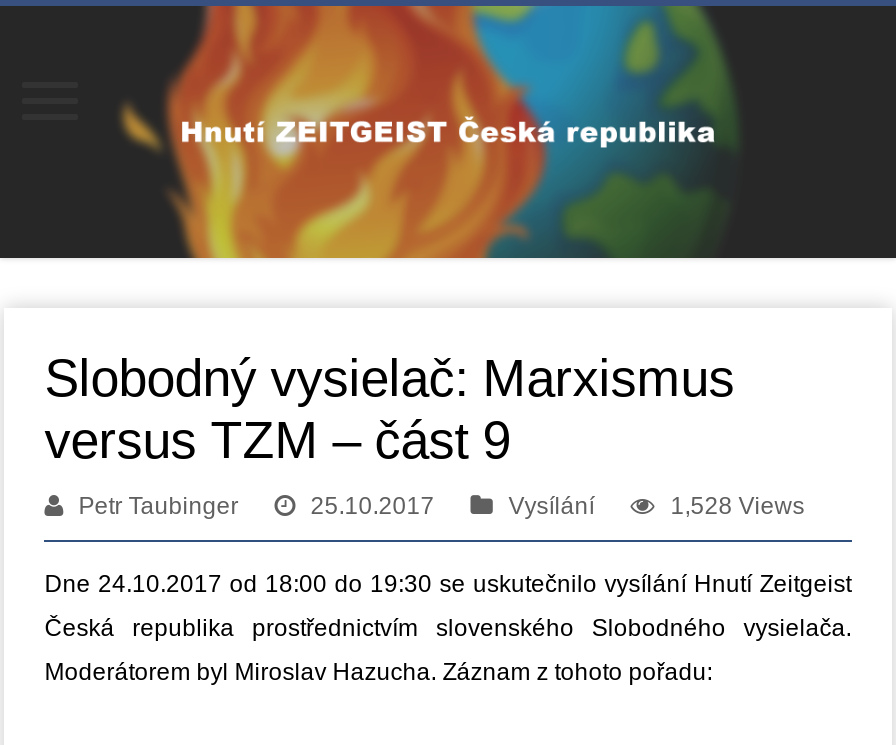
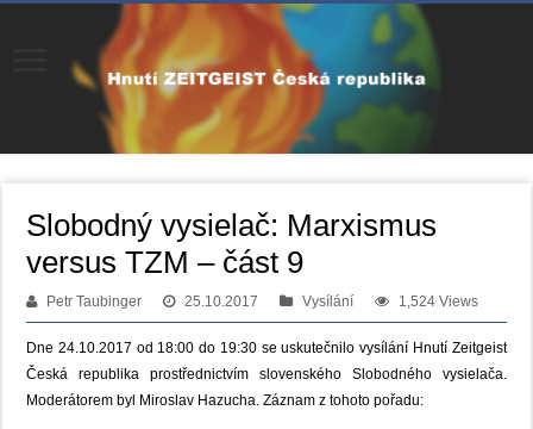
[670,492,804,520] 1,528 Views -> [399,293,479,310] 1,524 Views

